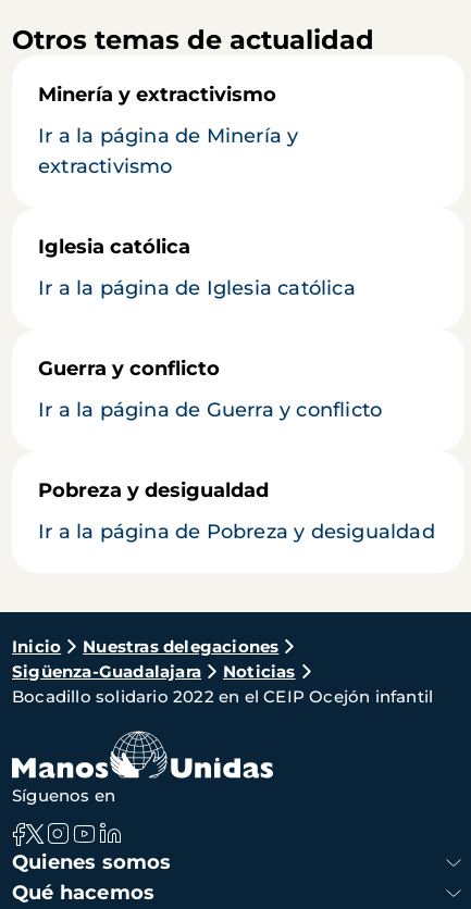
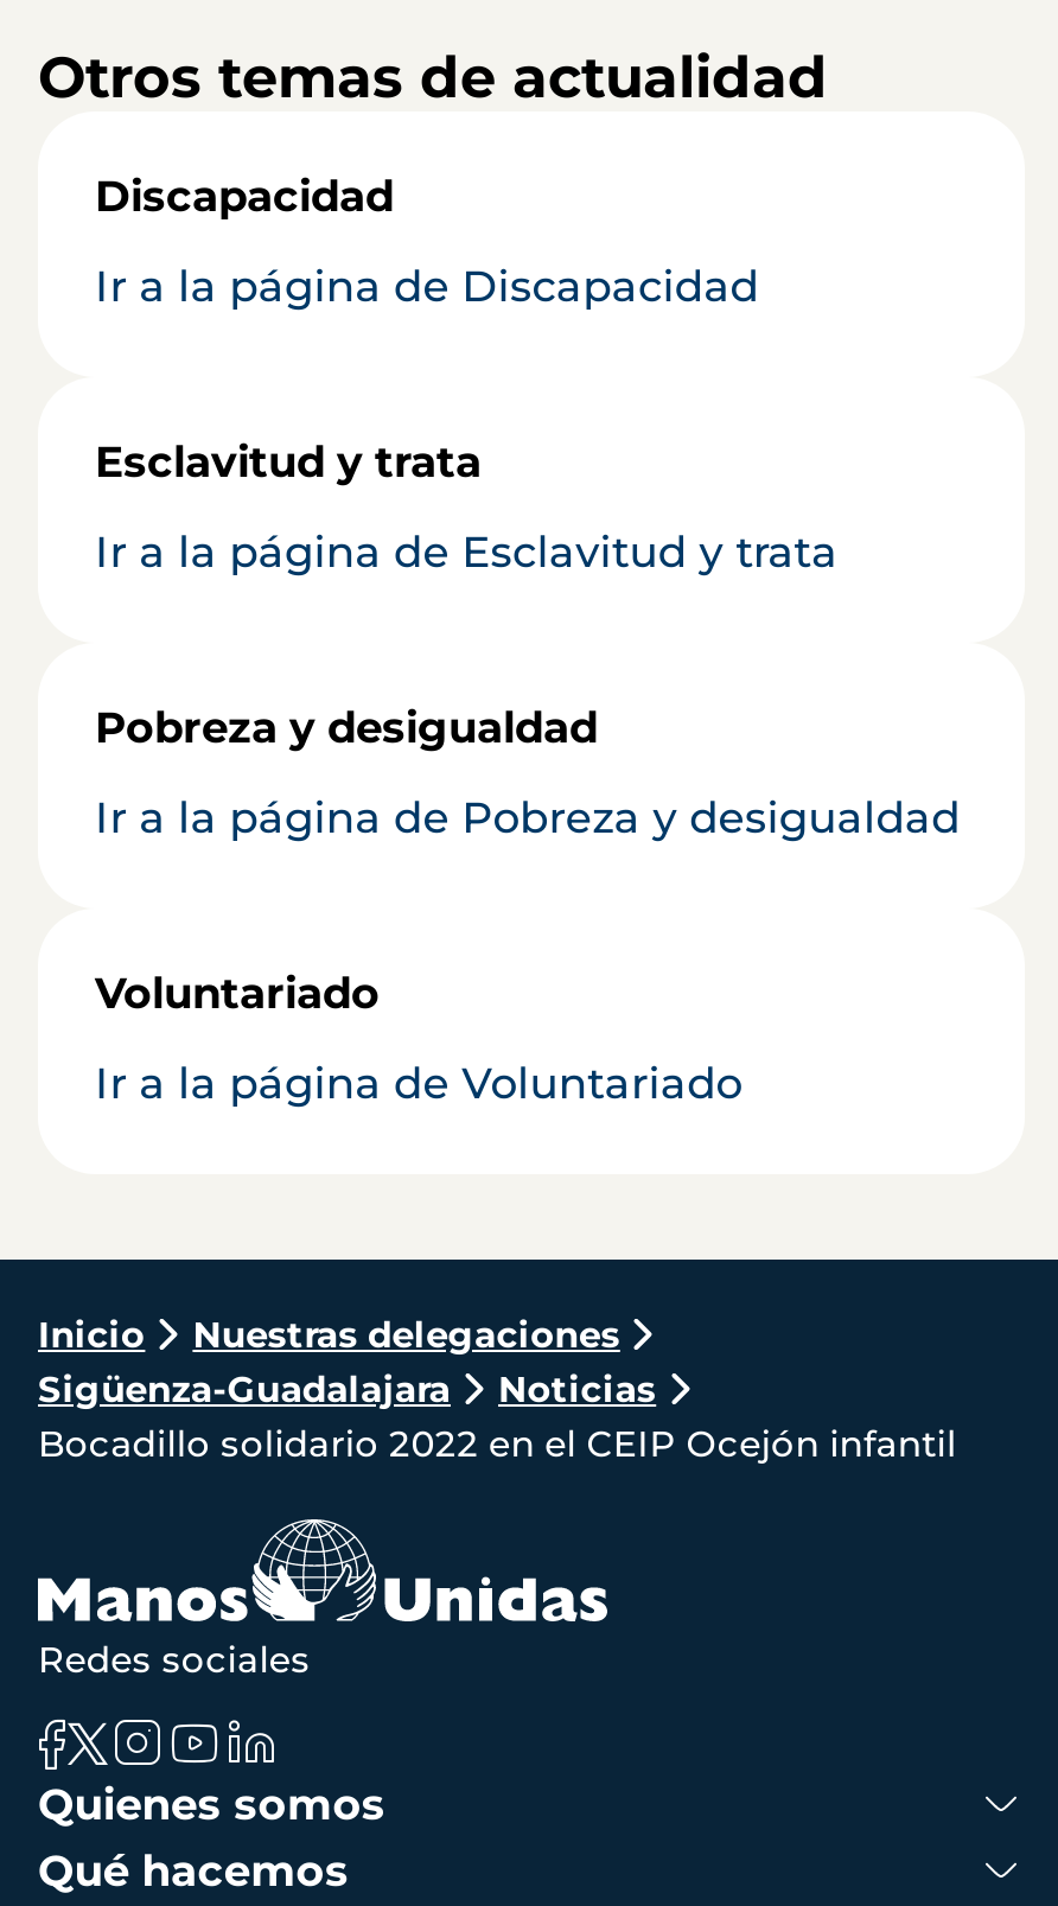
[38,83,382,422] Minería y extractivismo | Ir a la página de Minería y | extractivismo | Iglesia católica | Ir a la página de Iglesia católica | Guerra y conflicto | Ir a la página de Guerra y conflicto -> [95,170,838,578] Discapacidad | Ir a la página de Discapacidad | Esclavitud y trata | Ir a la página de Esclavitud y trata
moved [38,479,435,544] -> [95,701,960,844]: Pobreza y desigualdad | Ir a la página de Pobreza y desigualdad
none -> [95,967,742,1109] Voluntariado | Ir a la página de Voluntariado
[12,785,116,806] Síguenos en -> [38,1636,310,1681] Redes sociales

